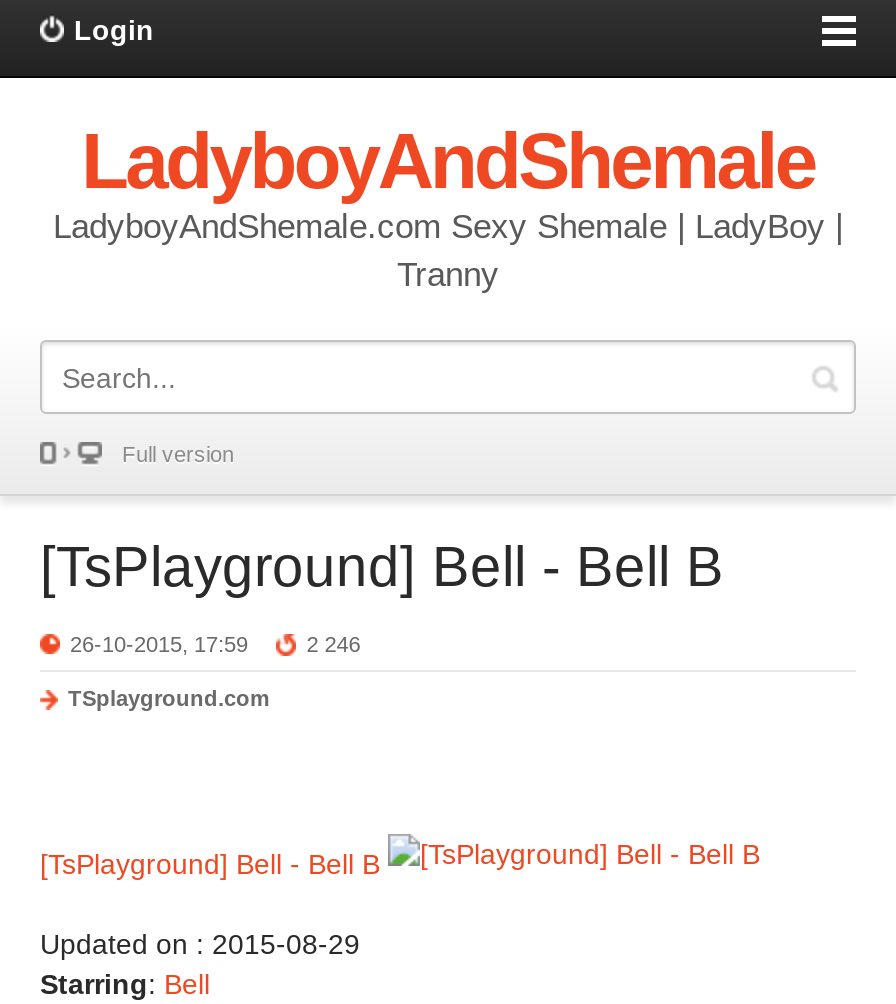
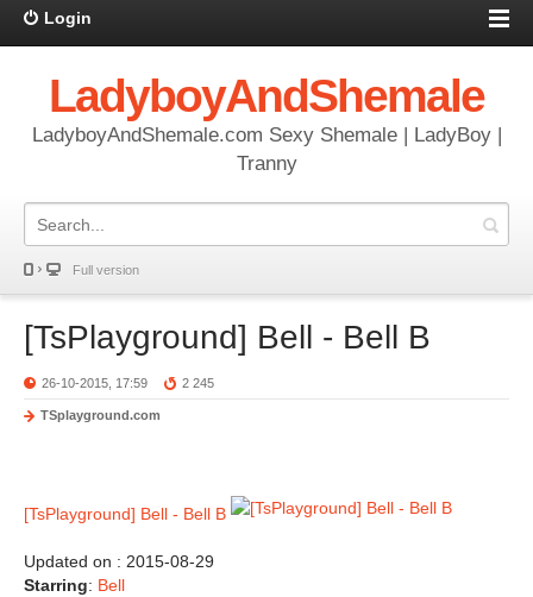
[306,632,360,656] 2 246 -> [182,376,214,390] 2 245

